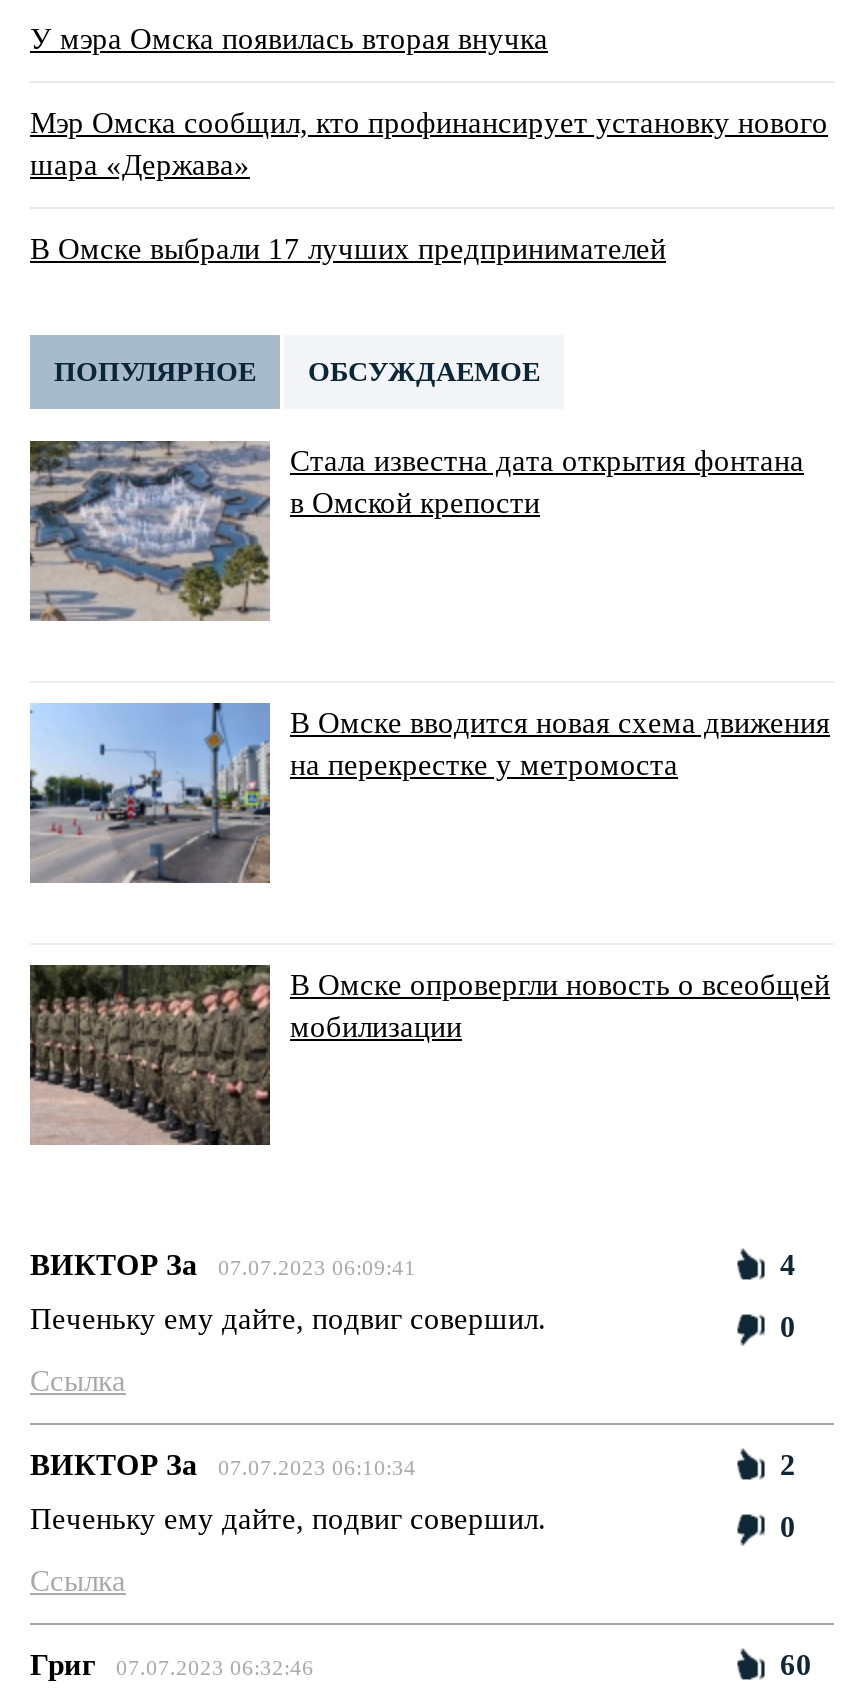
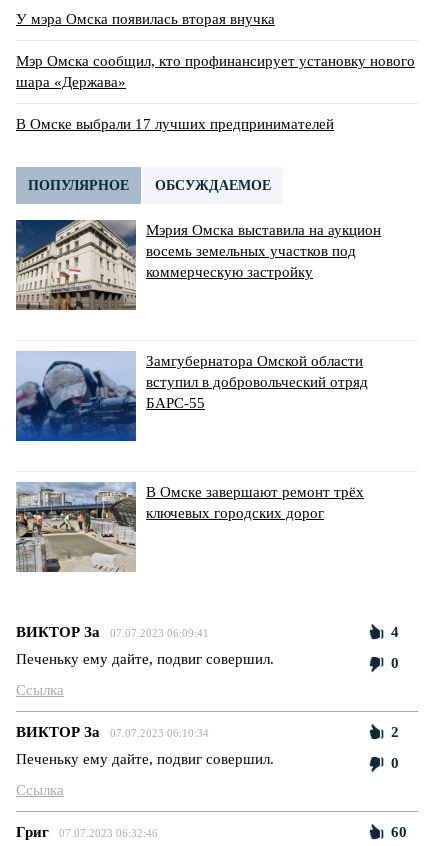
[28,439,804,621] [image] | Стала известна дата открытия фонтана | в Омской крепости -> [15,219,381,311] [image] | Мэрия Омска выставила на аукцион | восемь земельных участков под | коммерческую застройку
[28,701,830,885] [image] | В Омске вводится новая схема движения | на перекрестке у метромоста -> [15,351,368,442] [image] | Замгубернатора Омской области | вступил в добровольческий отряд | БАРС-55
[28,963,830,1145] [image] | В Омске опровергли новость о всеобщей | мобилизации -> [15,481,364,572] [image] | В Омске завершают ремонт трёх | ключевых городских дорог

